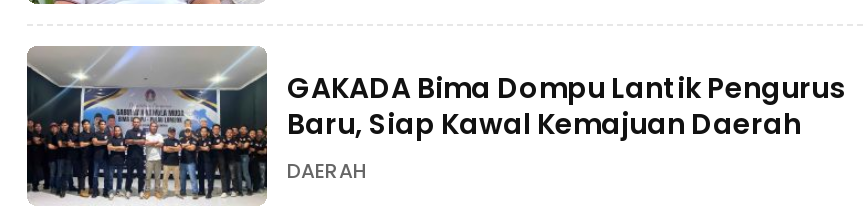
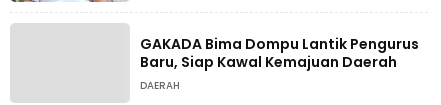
[25,46,269,200] [image] -> none

